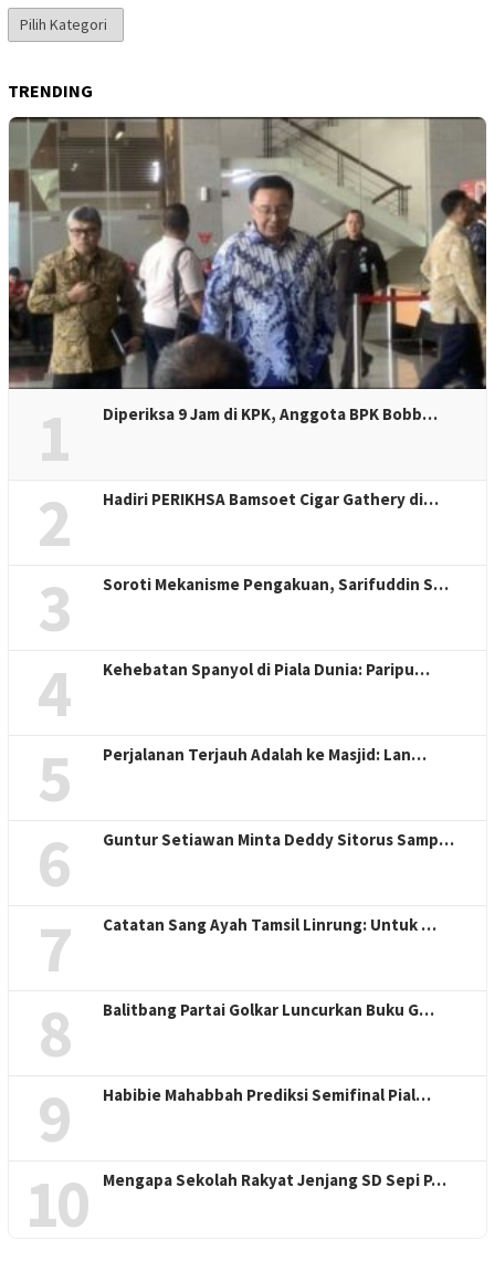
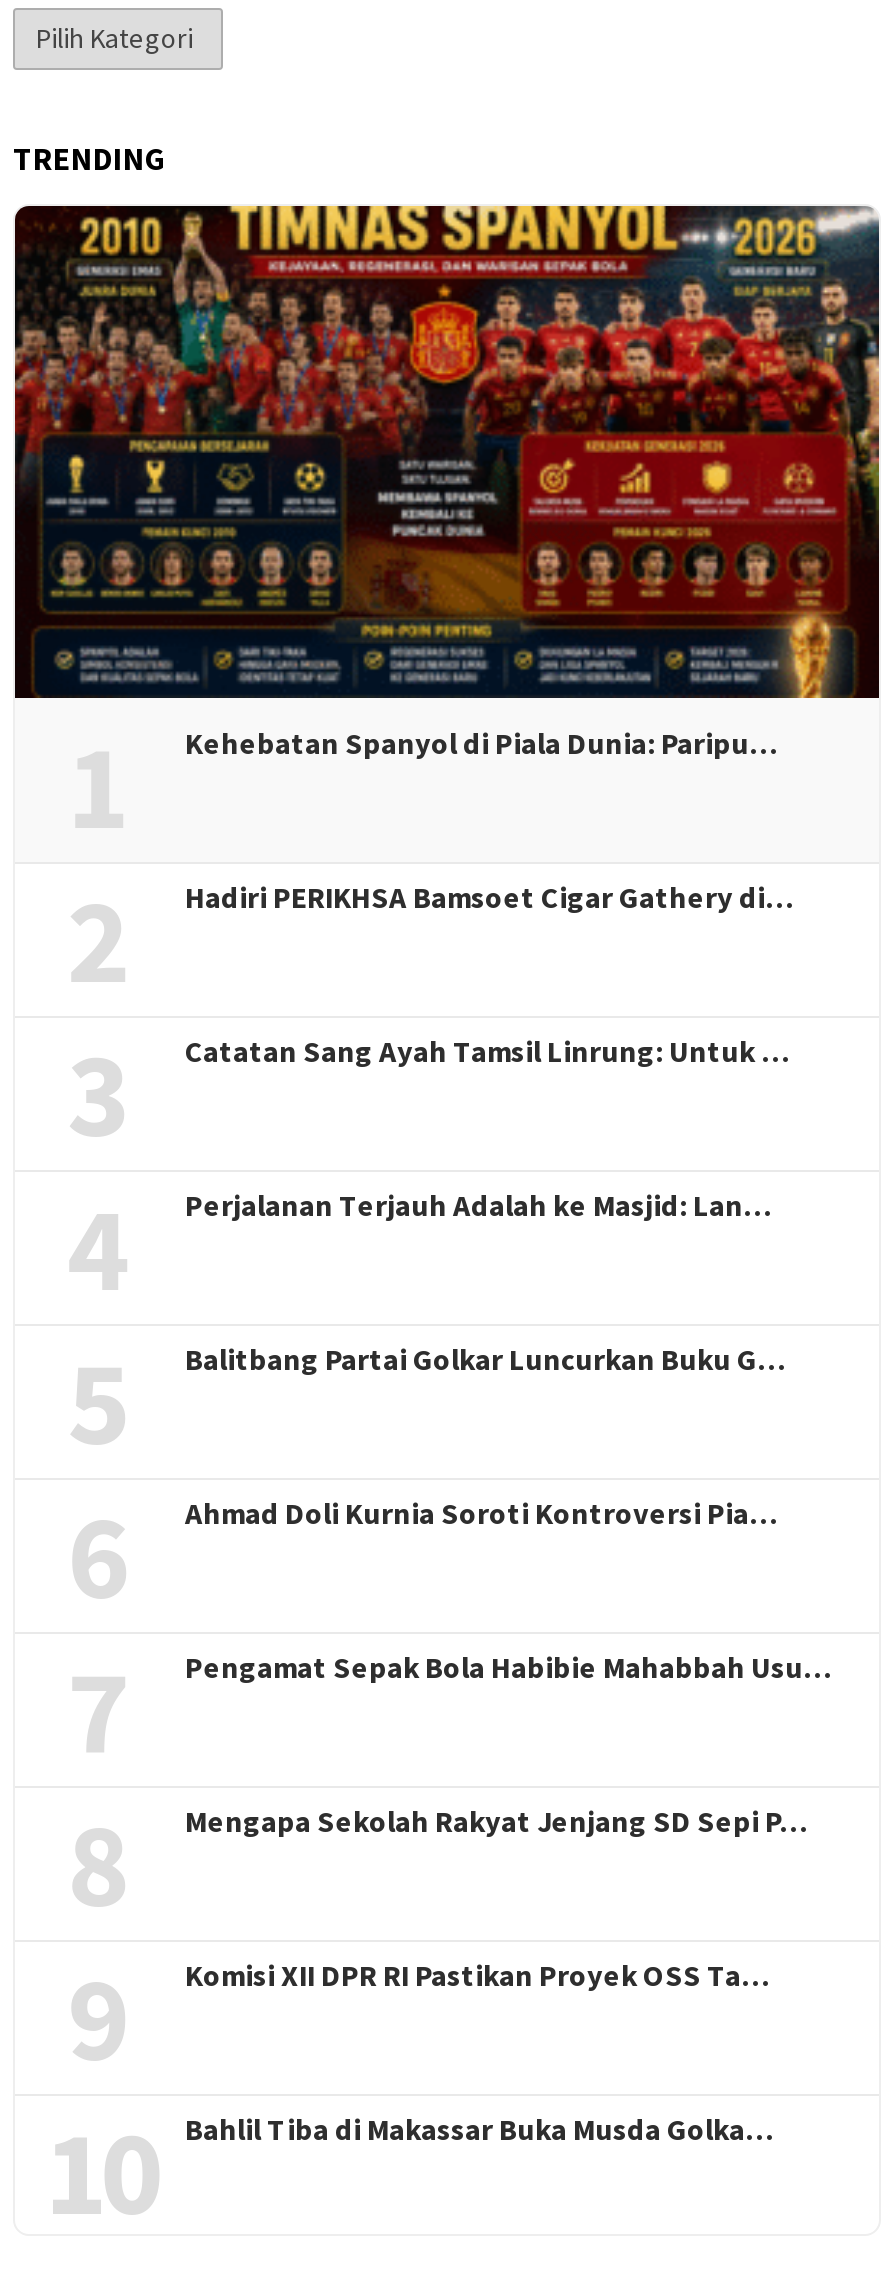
[8,116,487,390] [image] -> [13,204,881,700] [image]
[103,403,438,424] Diperiksa 9 Jam di KPK, Anggota BPK Bobb… -> none
[103,573,449,594] Soroti Mekanisme Pengakuan, Sarifuddin S… -> none
moved [103,658,430,679] -> [185,724,777,762]: Kehebatan Spanyol di Piala Dunia: Paripu…
moved [103,744,426,765] -> [185,1186,771,1224]: Perjalanan Terjauh Adalah ke Masjid: Lan…
[103,829,454,850] Guntur Setiawan Minta Deddy Sitorus Samp… -> [185,1494,777,1532] Ahmad Doli Kurnia Soroti Kontroversi Pia…
moved [103,914,436,935] -> [185,1032,789,1070]: Catatan Sang Ayah Tamsil Linrung: Untuk …
none -> [185,1648,831,1686] Pengamat Sepak Bola Habibie Mahabbah Usu…
moved [103,999,434,1020] -> [185,1340,785,1378]: Balitbang Partai Golkar Luncurkan Buku G…
[103,1084,431,1105] Habibie Mahabbah Prediksi Semifinal Pial… -> [185,1956,769,1994] Komisi XII DPR RI Pastikan Proyek OSS Ta…
moved [103,1169,446,1190] -> [185,1802,807,1840]: Mengapa Sekolah Rakyat Jenjang SD Sepi P…
none -> [185,2110,773,2148] Bahlil Tiba di Makassar Buka Musda Golka…

